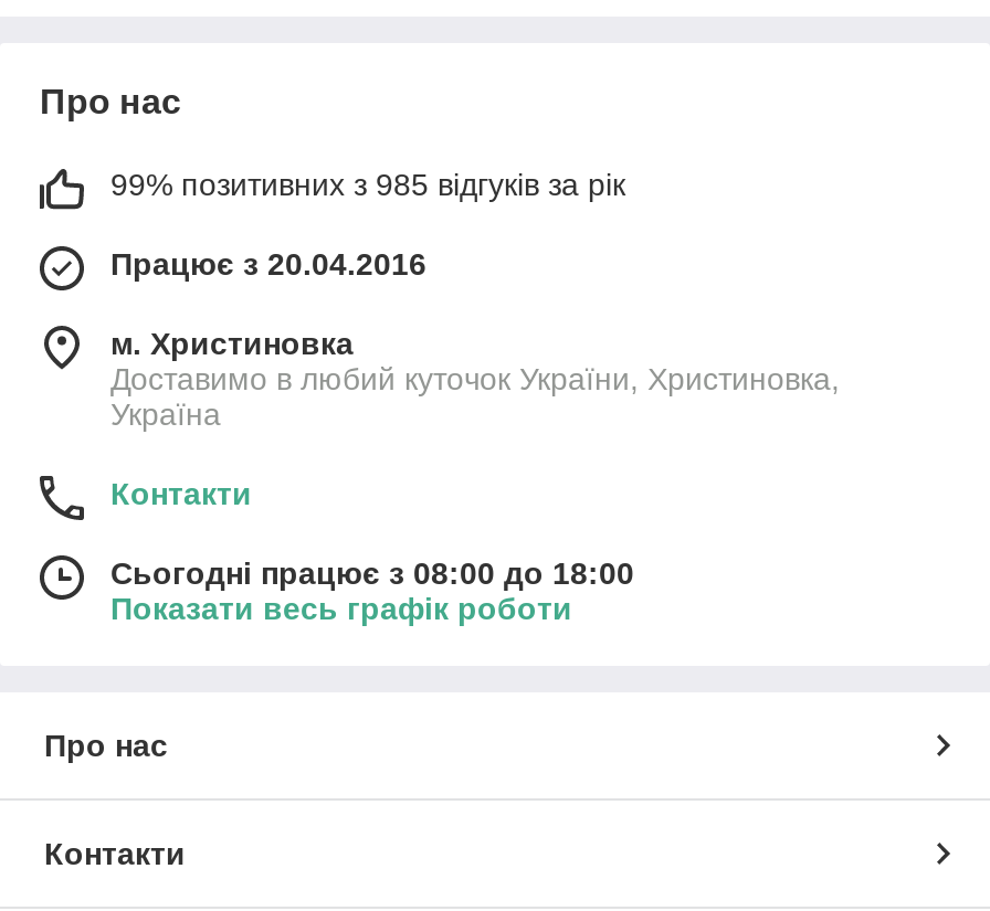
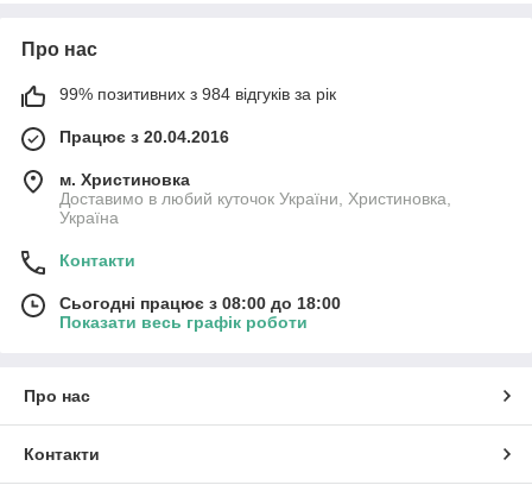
[110,167,625,202] 99% позитивних з 985 відгуків за рік -> [59,84,336,103] 99% позитивних з 984 відгуків за рік

